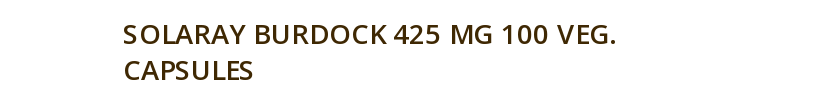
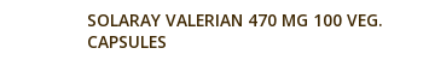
[123,14,617,52] SOLARAY BURDOCK 425 MG 100 VEG. -> [87,9,383,31] SOLARAY VALERIAN 470 MG 100 VEG.

